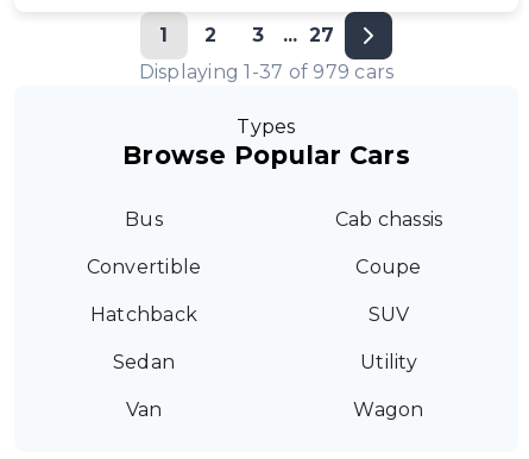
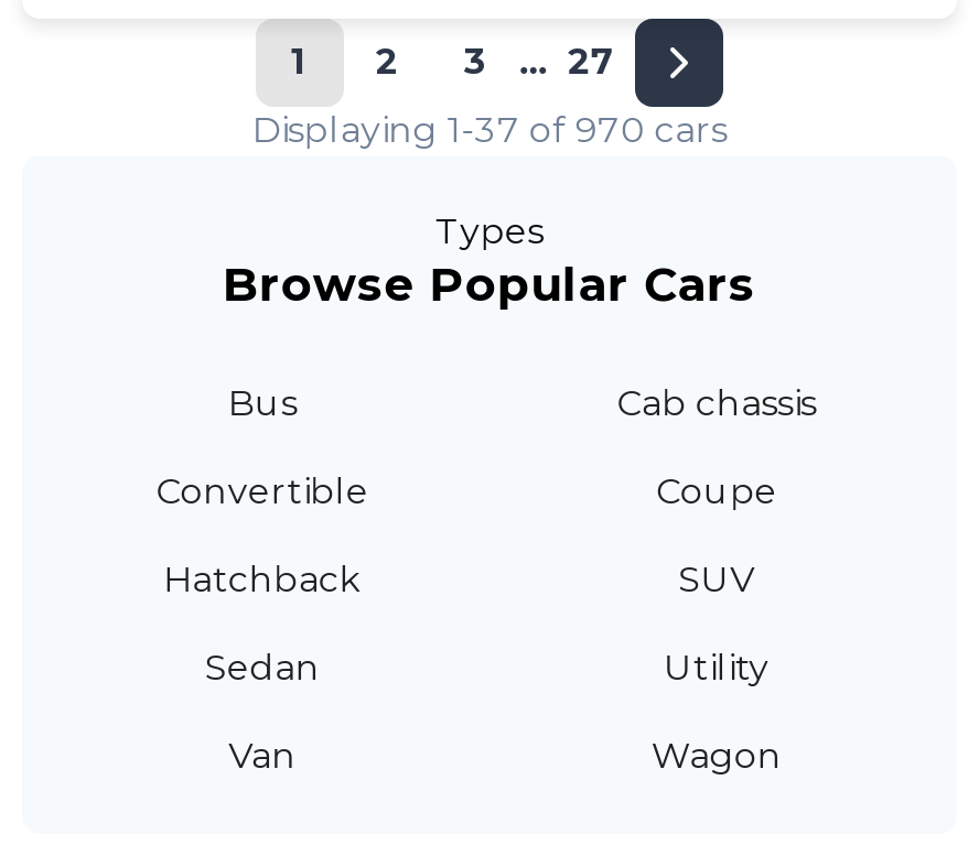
[139,61,394,83] Displaying 1-37 of 979 cars -> [252,109,727,151] Displaying 1-37 of 970 cars

